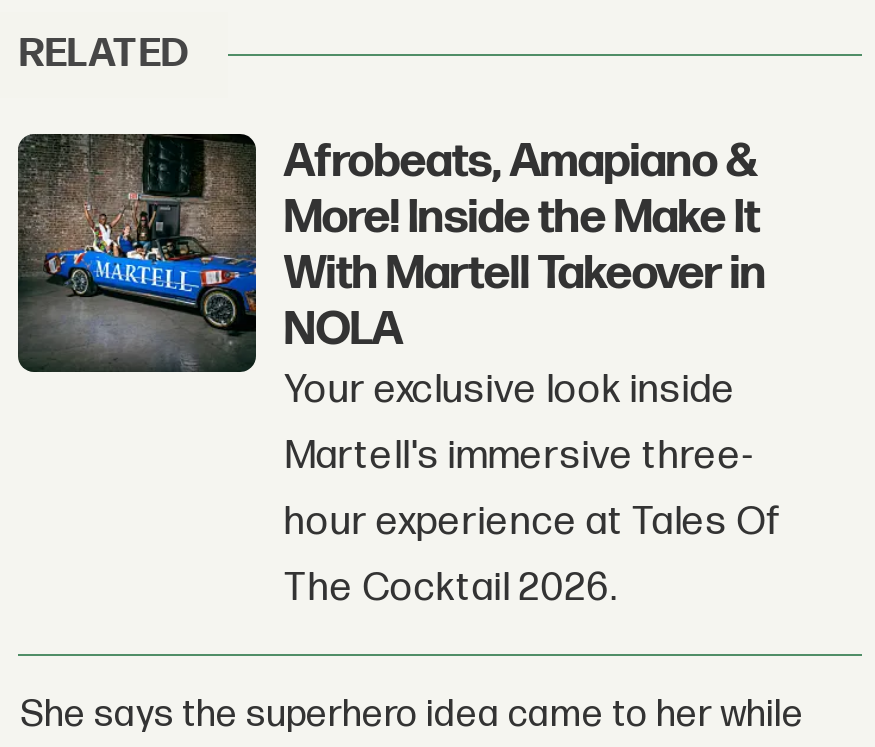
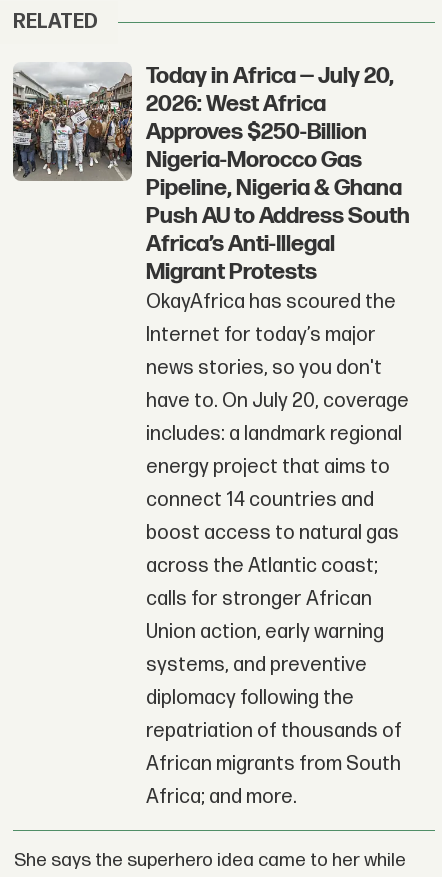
[16,132,782,612] [image] | Afrobeats, Amapiano & | More! Inside the Make It | With Martell Takeover in | NOLA | Your exclusive look inside | Martell's immersive three- | hour experience at Tales Of | The Cocktail 2026. -> [12,62,410,809] [image] | Today in Africa — July 20, | 2026: West Africa | Approves $250-Billion | Nigeria-Morocco Gas | Pipeline, Nigeria & Ghana | Push AU to Address South | Africa’s Anti-Illegal | Migrant Protests | OkayAfrica has scoured the | Internet for today’s major | news stories, so you don't | have to. On July 20, coverage | includes: a landmark regional | energy project that aims to | connect 14 countries and | boost access to natural gas | across the Atlantic coast; | calls for stronger African | Union action, early warning | systems, and preventive | diplomacy following the | repatriation of thousands of | African migrants from South | Africa; and more.

